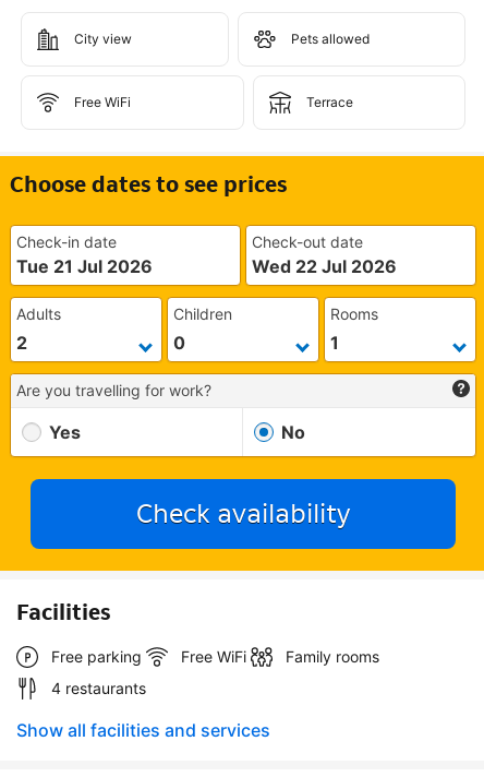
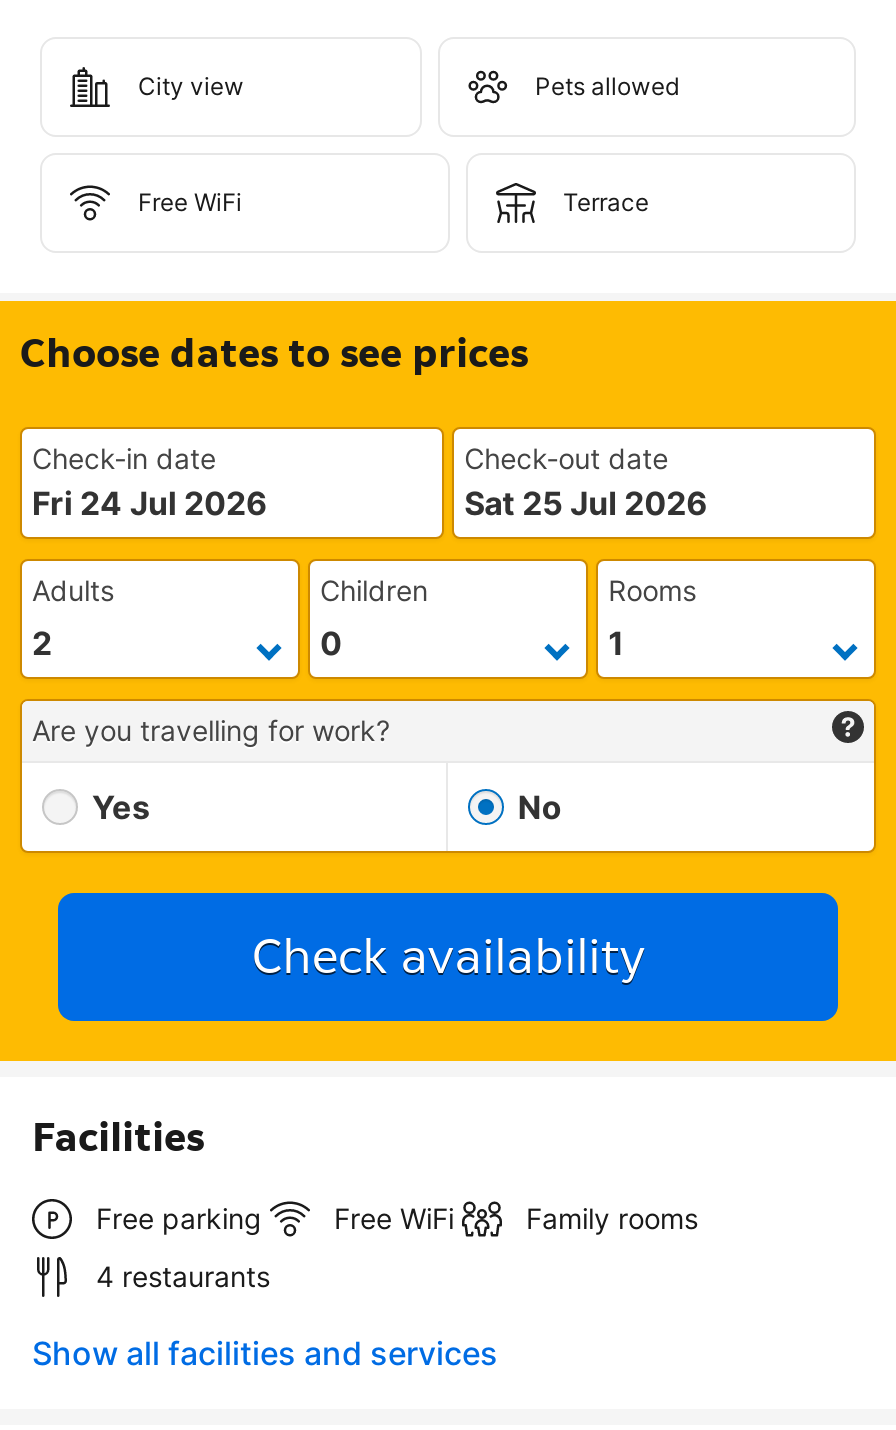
[16,255,153,277] Tue 21 Jul 2026 -> [32,483,268,523] Fri 24 Jul 2026
[252,255,397,277] Wed 22 Jul 2026 -> [464,483,708,523] Sat 25 Jul 2026

